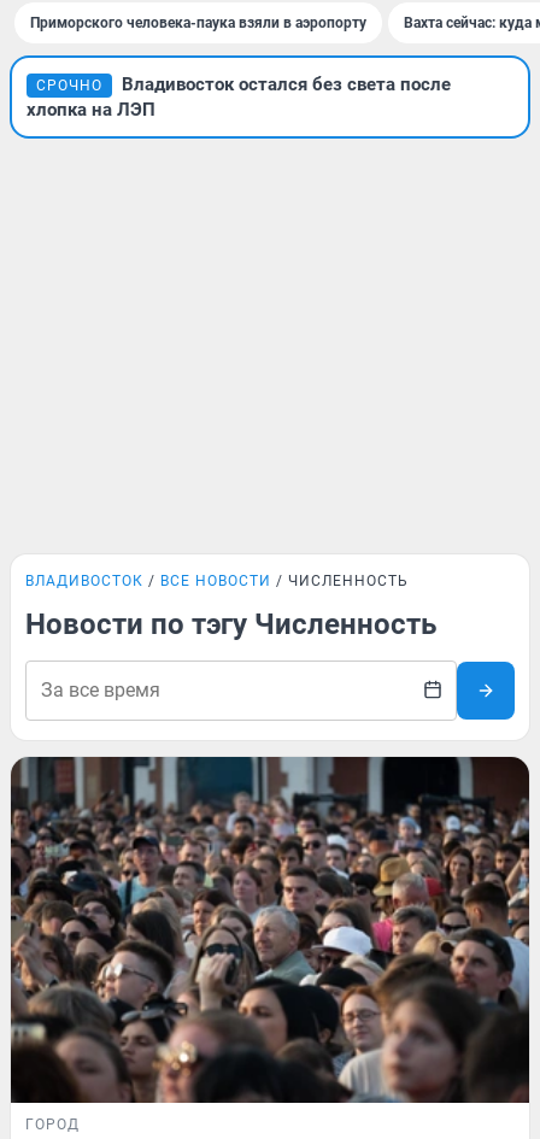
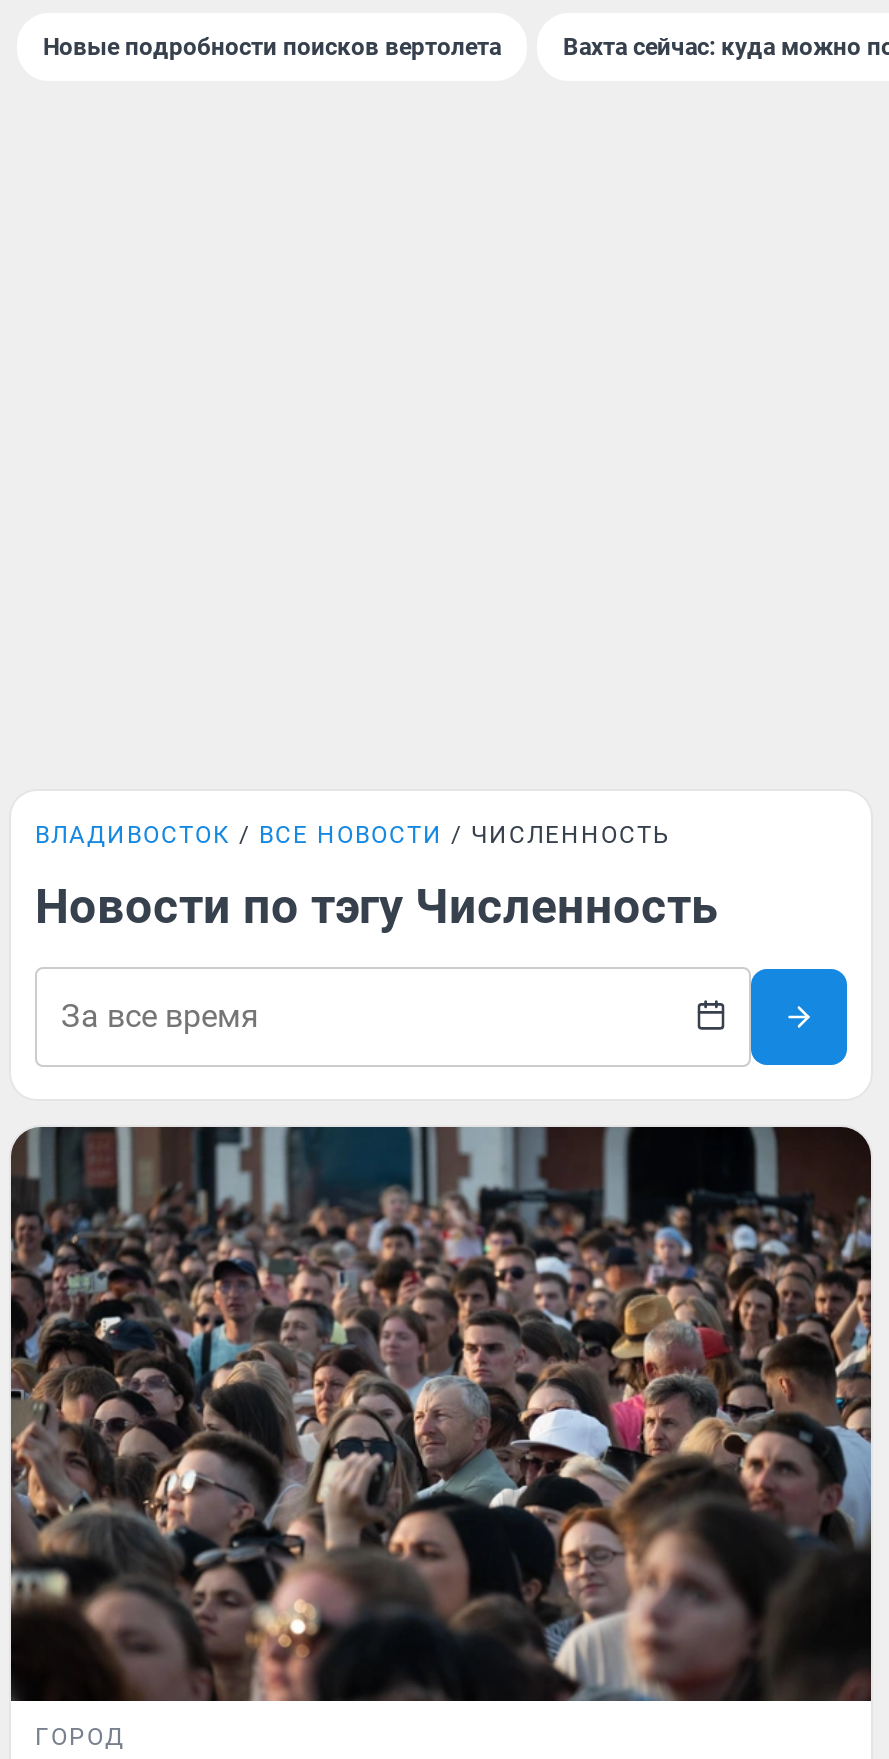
[30,14,366,31] Приморского человека-паука взяли в аэропорту -> [43,33,501,61] Новые подробности поисков вертолета
[8,54,532,140] [image] | СРОЧНО | Владивосток остался без света после | хлопка на ЛЭП -> none

